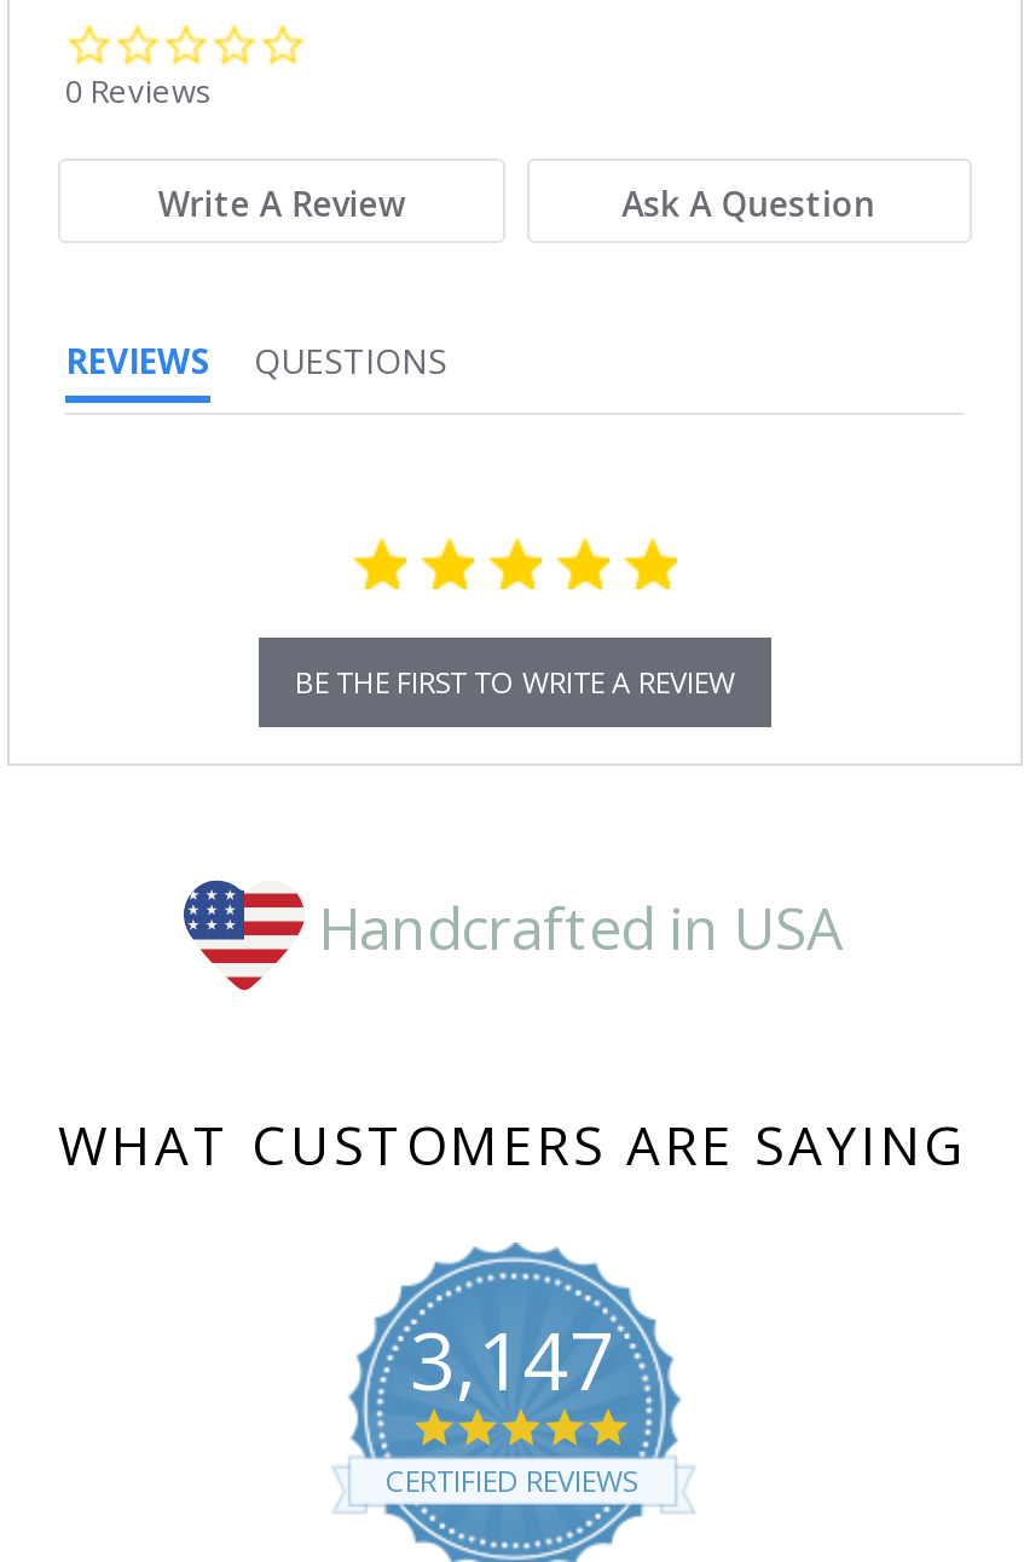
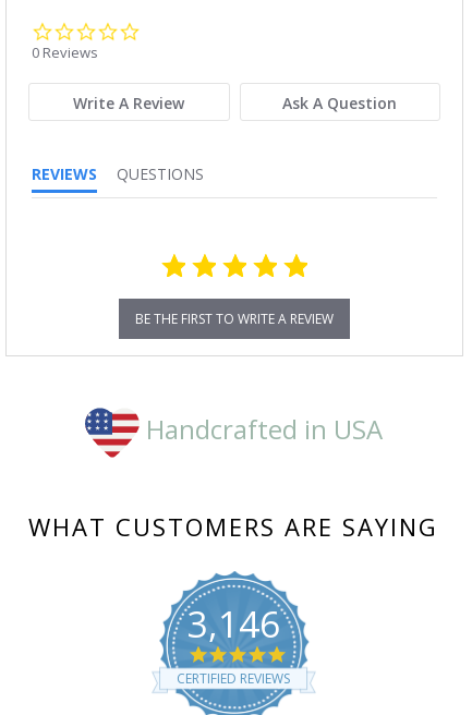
[410,1306,615,1415] 3,147 -> [187,600,280,649] 3,146

